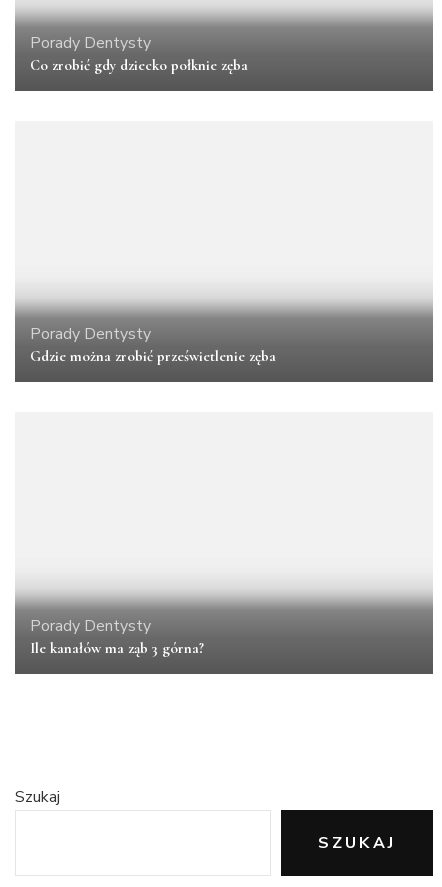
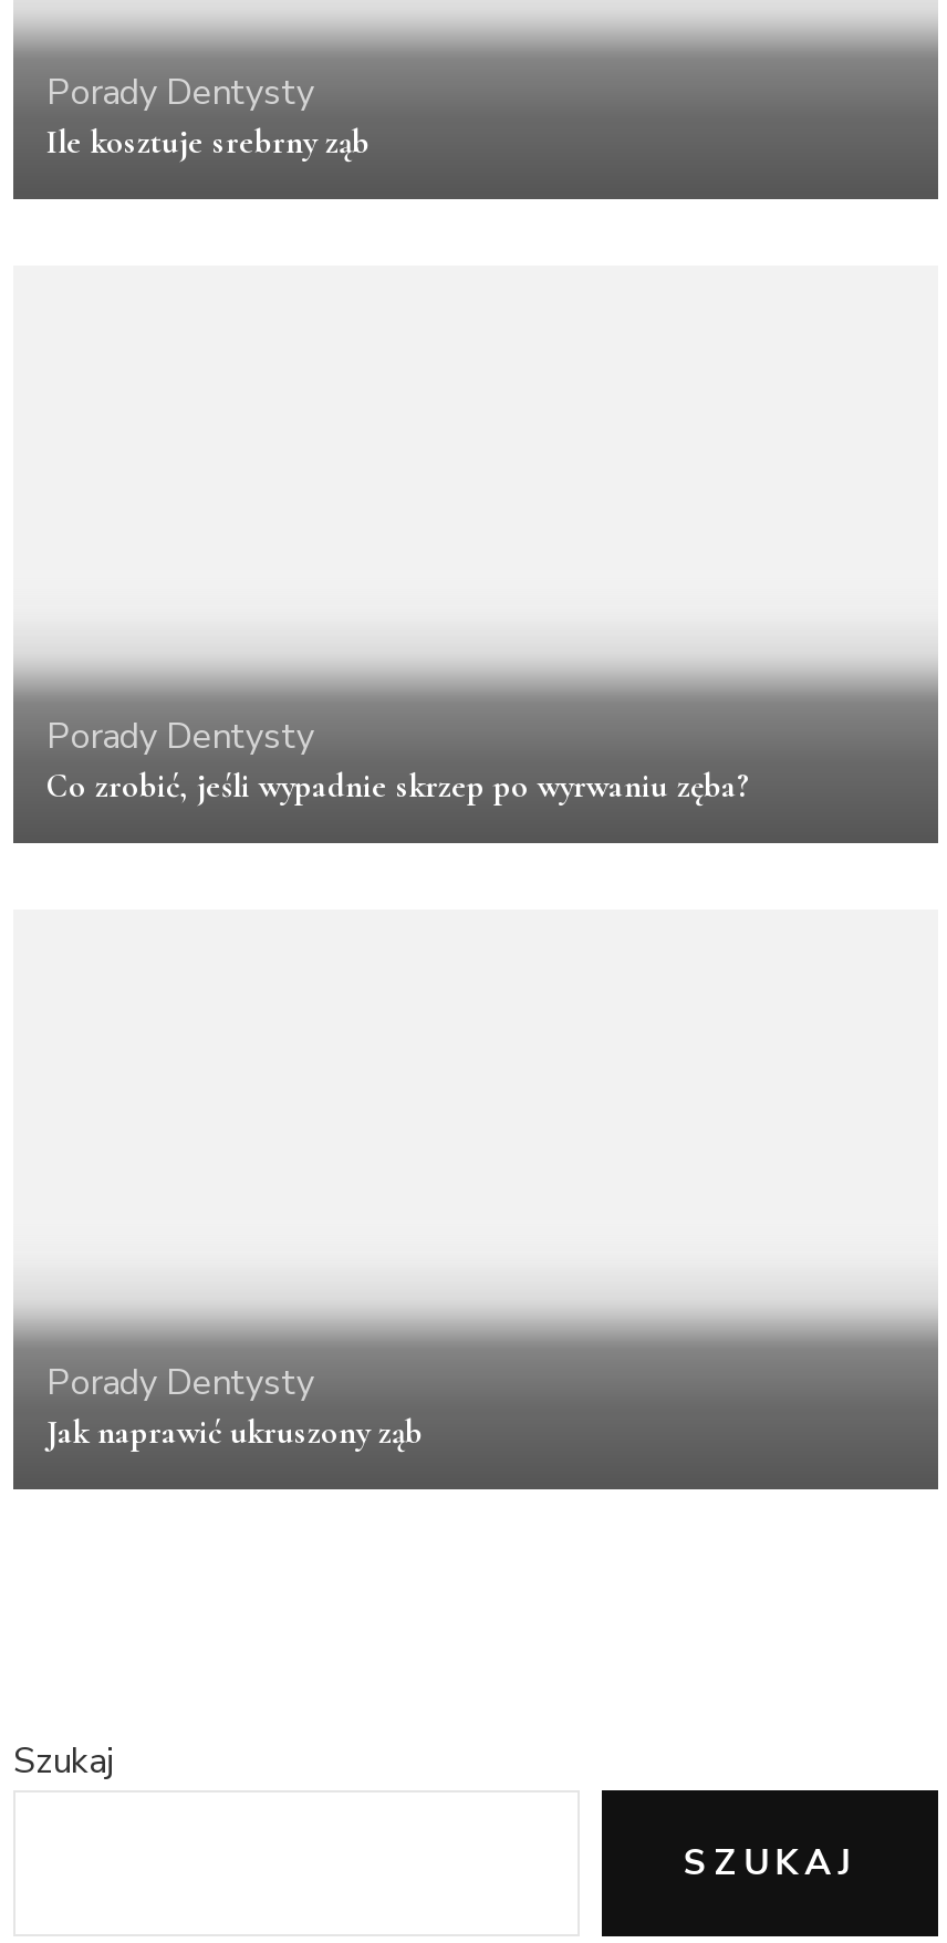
[30,56,248,74] Co zrobić gdy dziecko połknie zęba -> [46,122,370,162] Ile kosztuje srebrny ząb
[30,347,276,365] Gdzie można zrobić prześwietlenie zęba -> [46,766,748,806] Co zrobić, jeśli wypadnie skrzep po wyrwaniu zęba?
[30,639,204,657] Ile kanałów ma ząb 3 górna? -> [46,1411,423,1451] Jak naprawić ukruszony ząb

